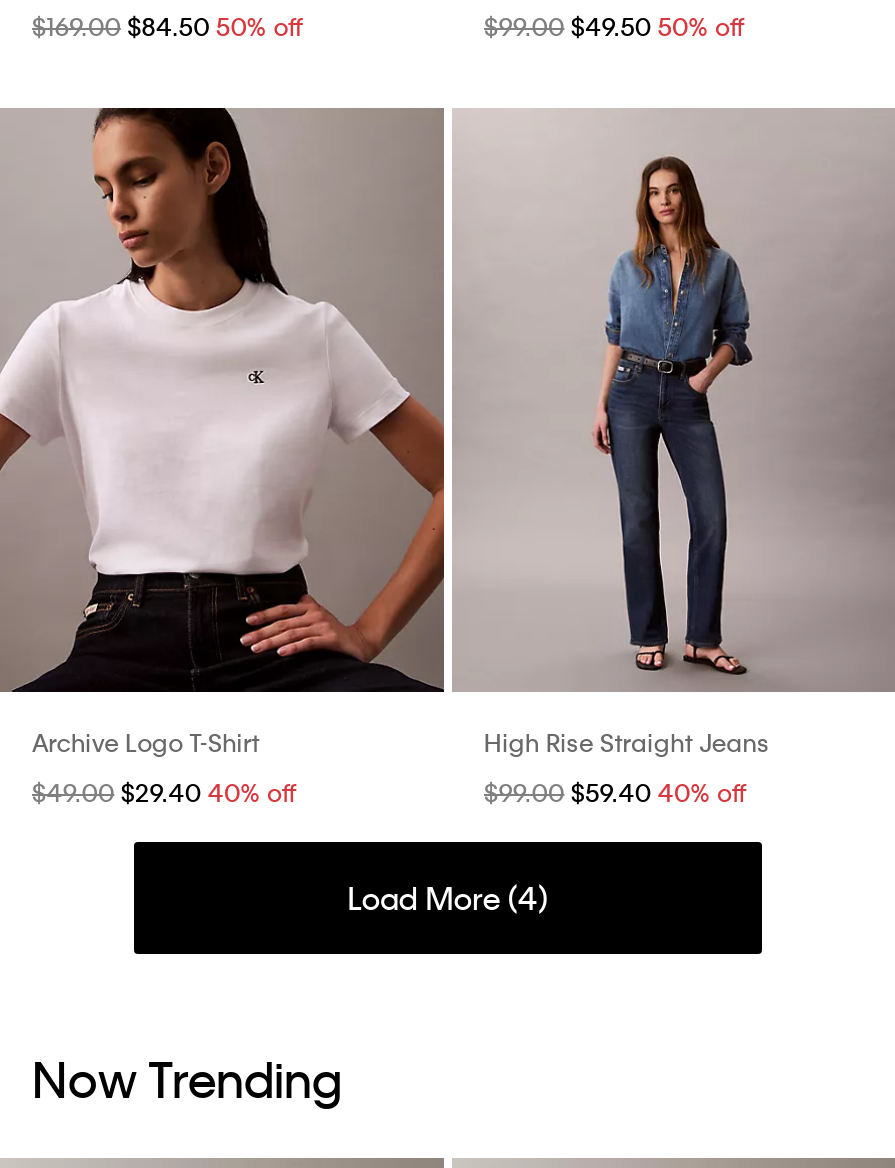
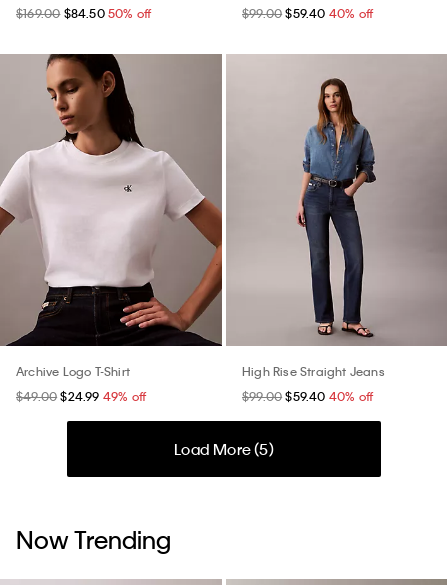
[484,9,744,41] $99.00 $49.50 50% off -> [242,5,373,21] $99.00 $59.40 40% off
[32,776,296,808] $49.00 $29.40 40% off -> [16,388,146,404] $49.00 $24.99 49% off
[347,878,549,918] Load More (4) -> [174,439,274,459] Load More (5)

